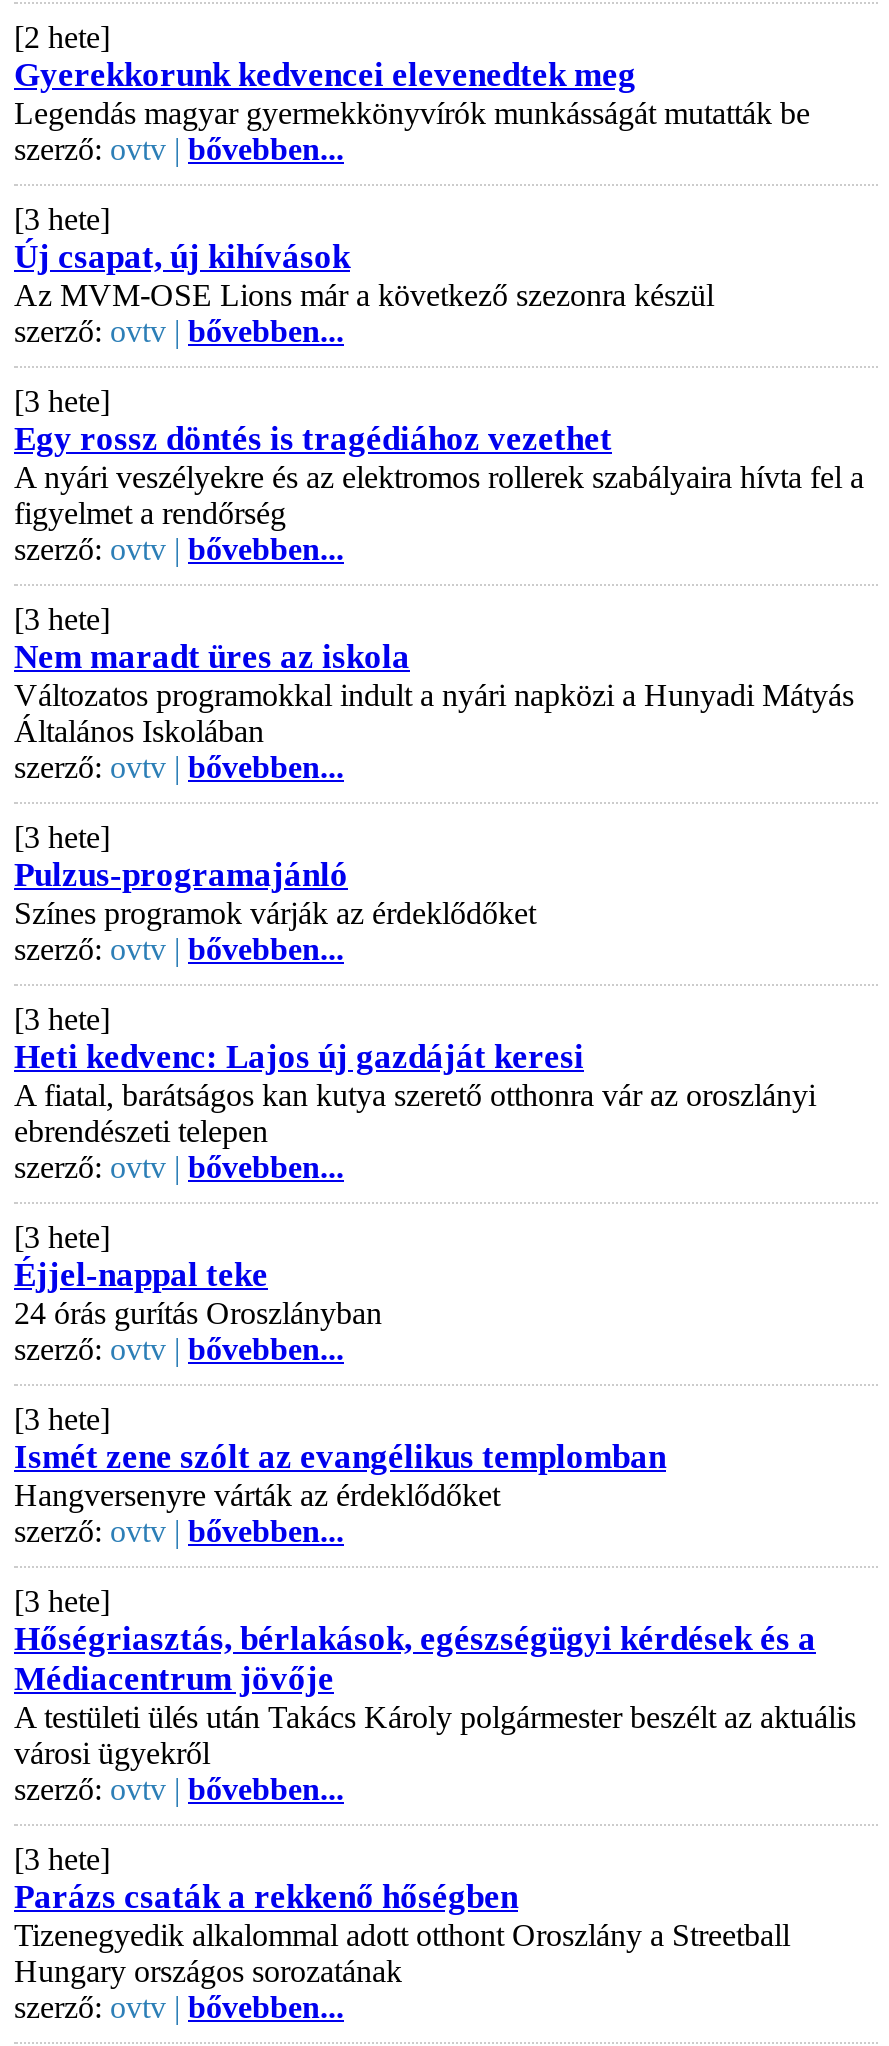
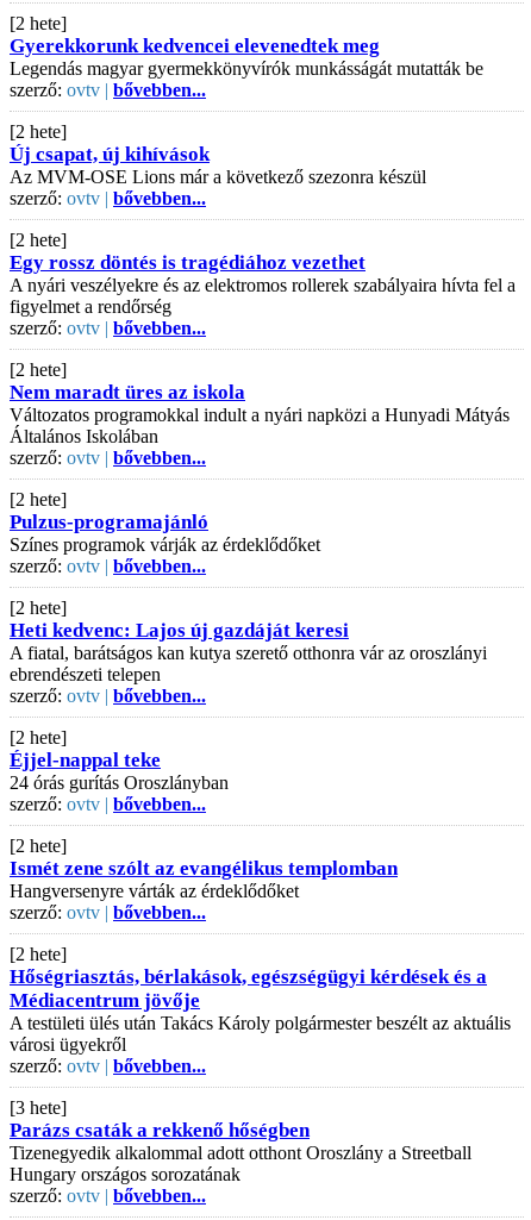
[14,201,110,235] [3 hete] -> [10,121,67,141] [2 hete]
[14,383,110,417] [3 hete] -> [10,229,67,250] [2 hete]
[14,601,110,635] [3 hete] -> [10,359,67,379] [2 hete]
[14,819,110,853] [3 hete] -> [10,489,67,509] [2 hete]
[14,1001,110,1035] [3 hete] -> [10,597,67,617] [2 hete]
[14,1219,110,1253] [3 hete] -> [10,727,67,747] [2 hete]
[14,1401,110,1435] [3 hete] -> [10,835,67,855] [2 hete]
[14,1583,110,1617] [3 hete] -> [10,944,67,964] [2 hete]

